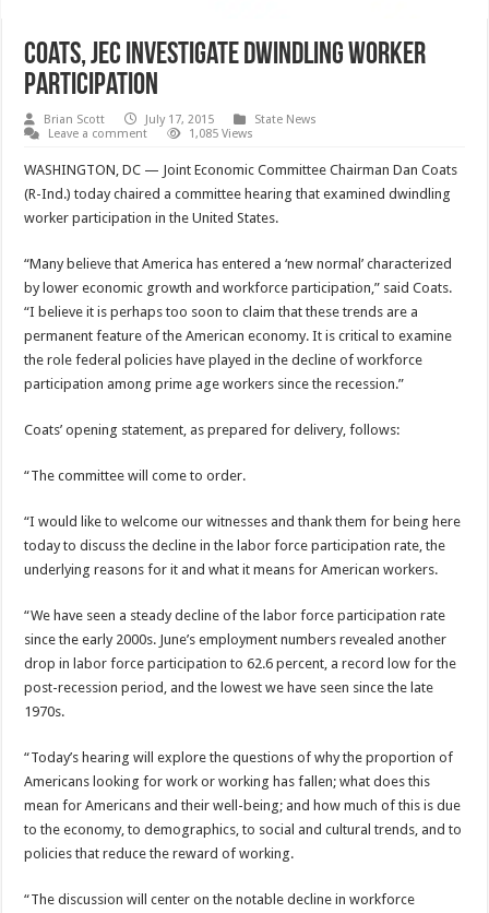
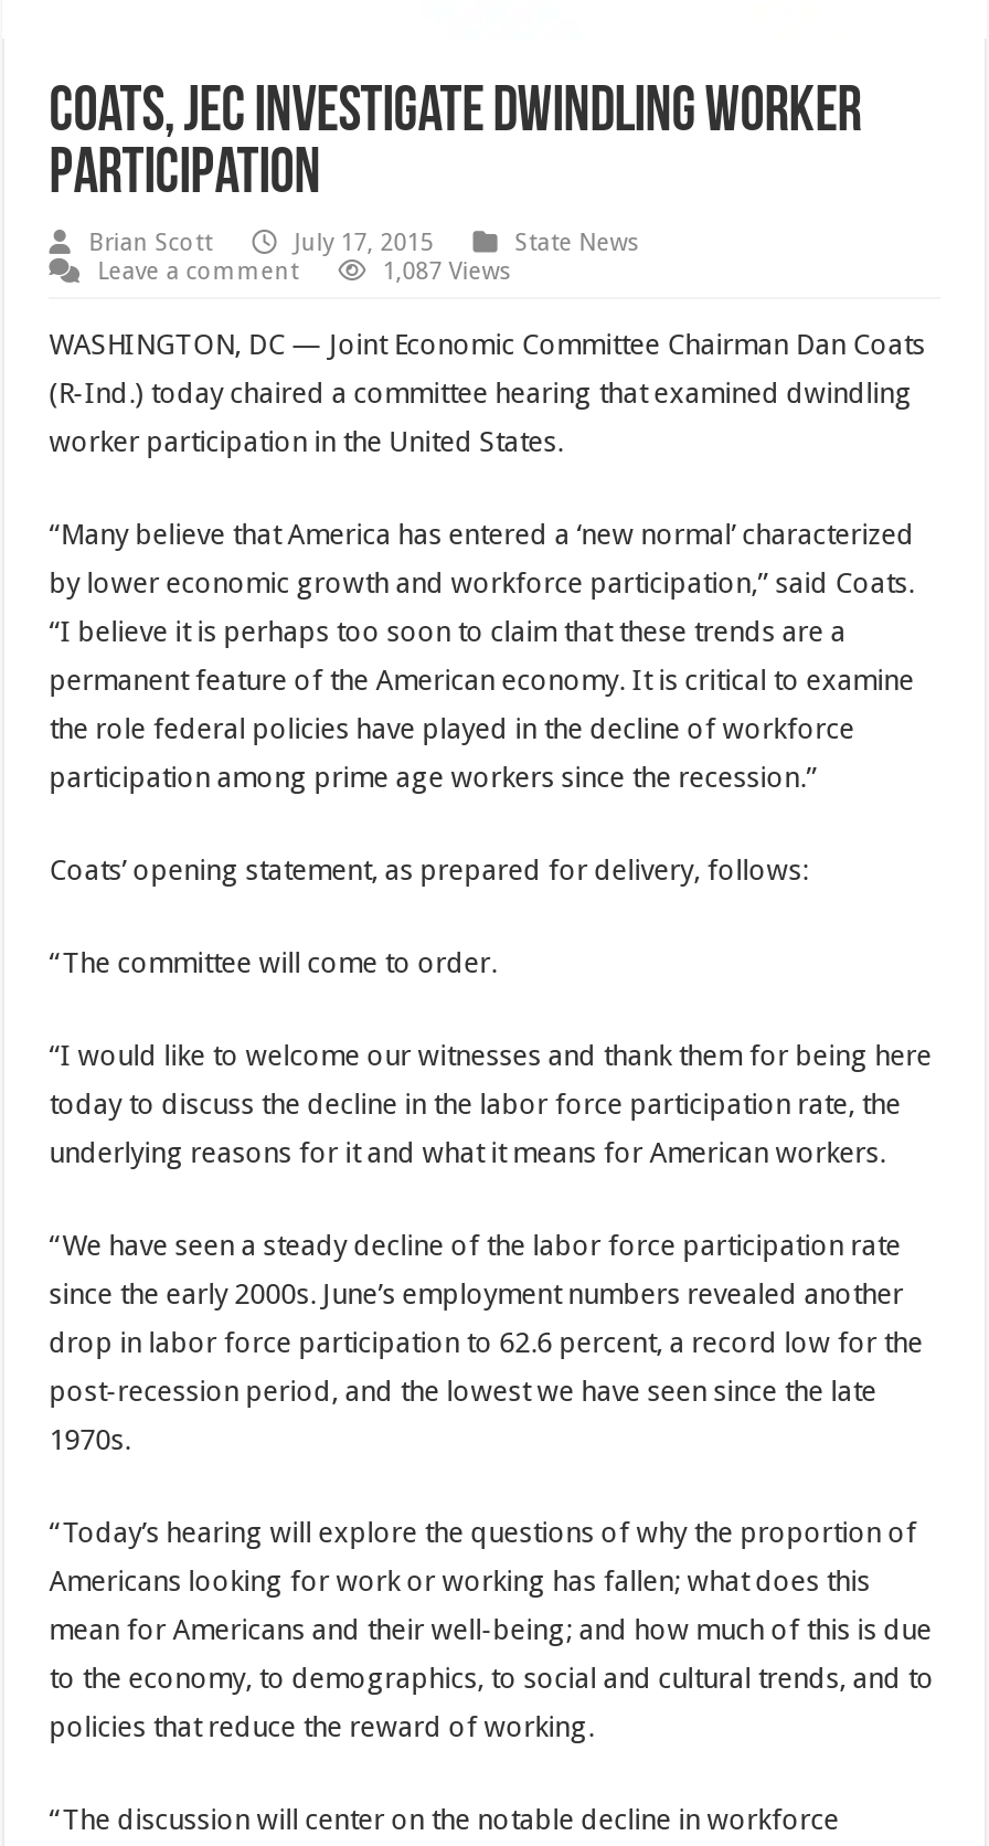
[189,126,253,140] 1,085 Views -> [382,256,513,285] 1,087 Views

